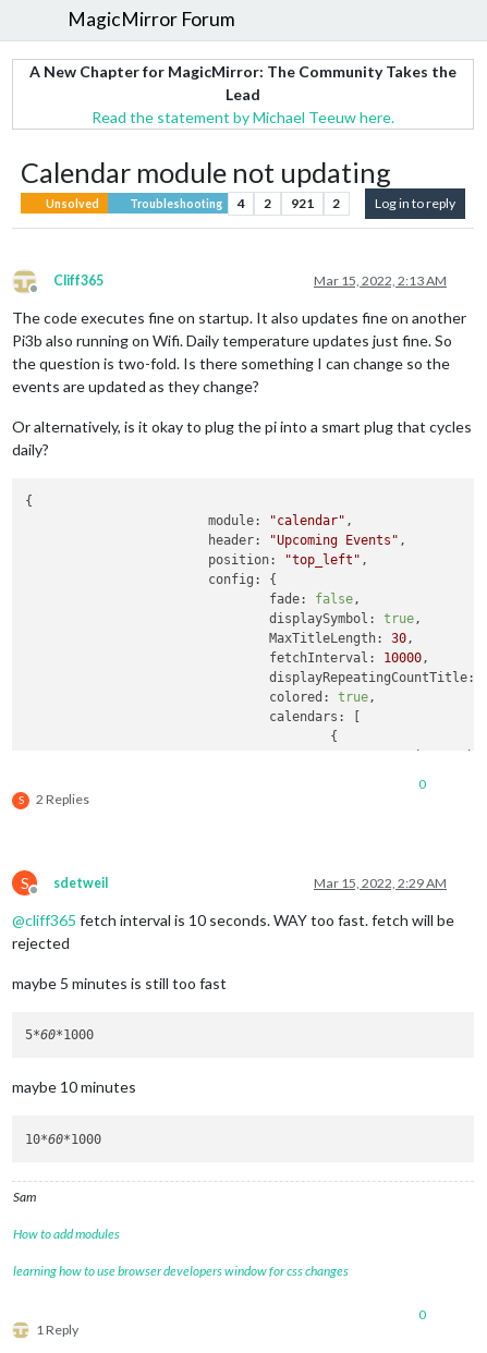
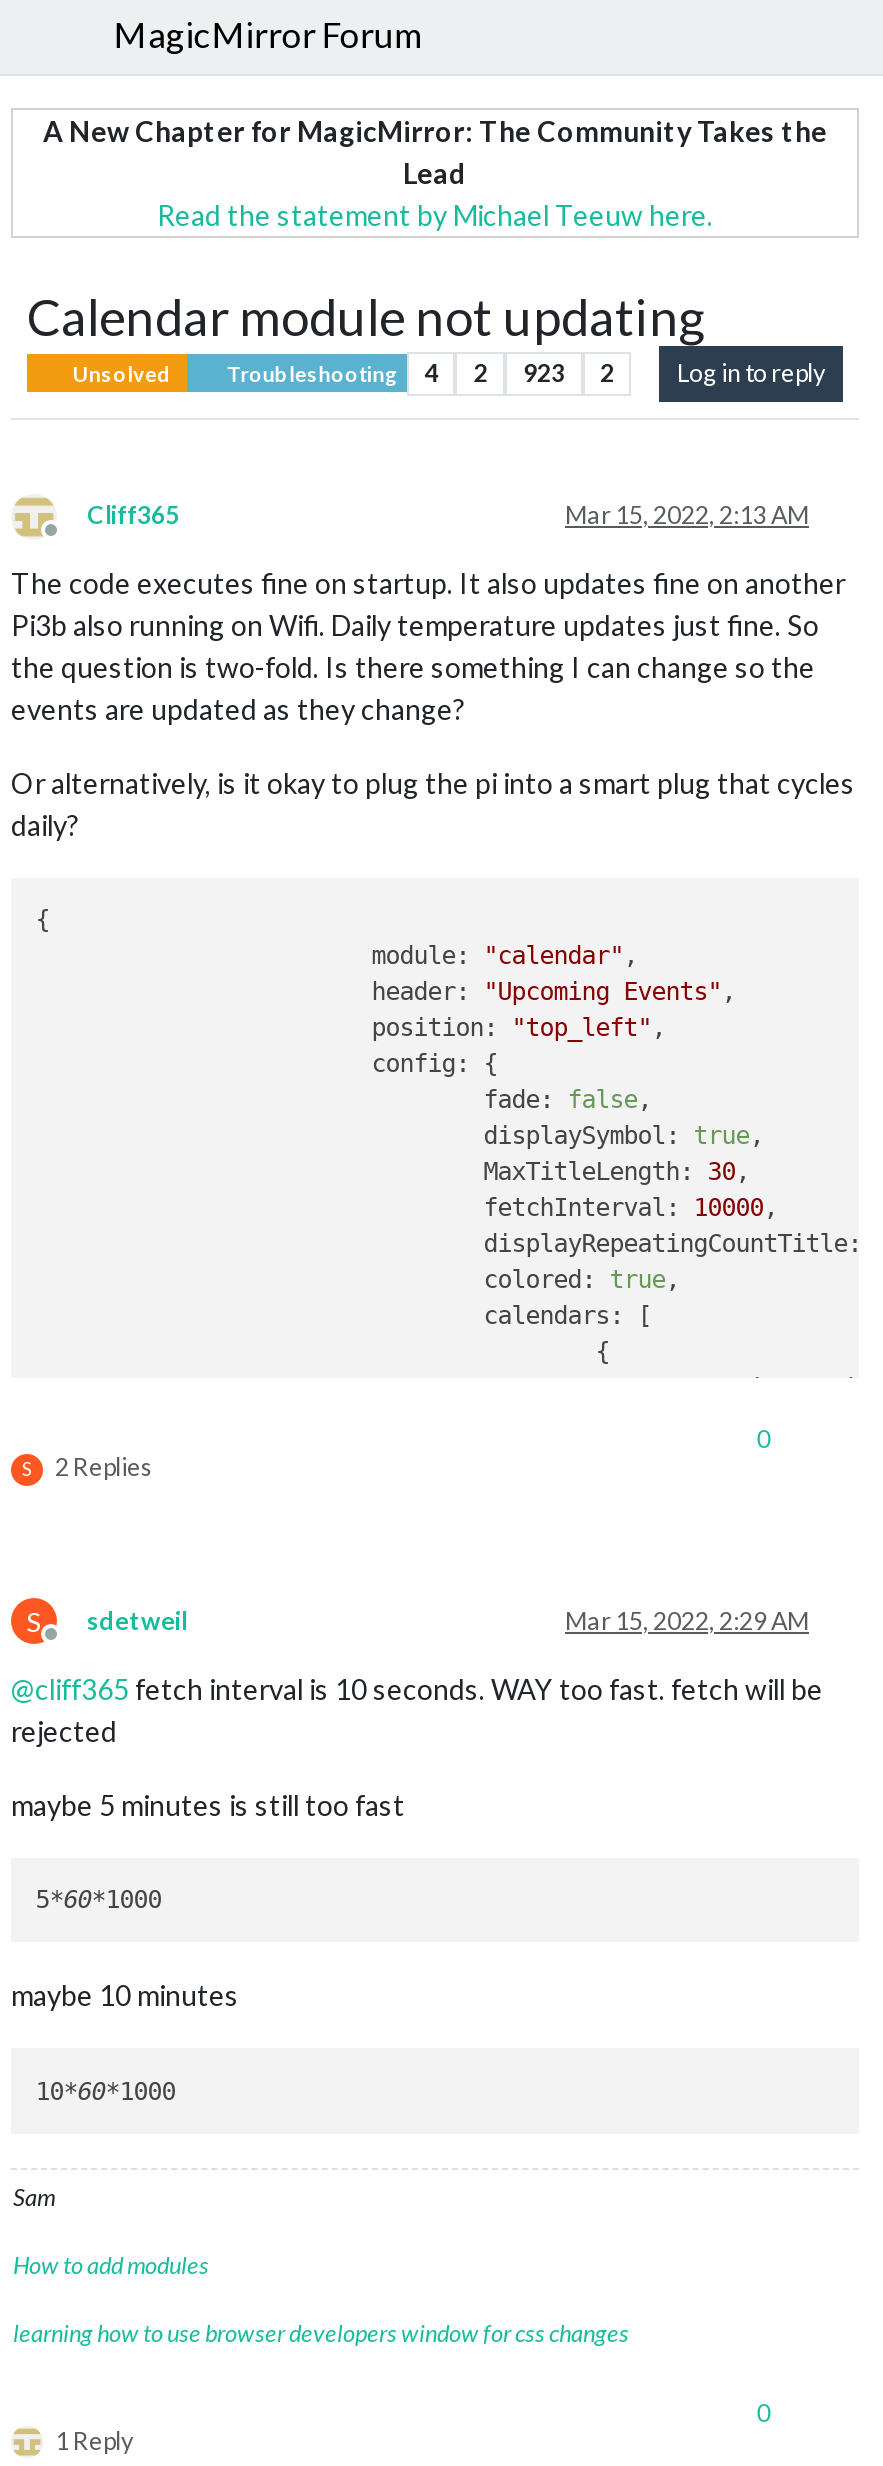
[127,195,340,211] Troubleshooting 4 2 921 2 -> [223,358,614,388] Troubleshooting 4 2 923 2

